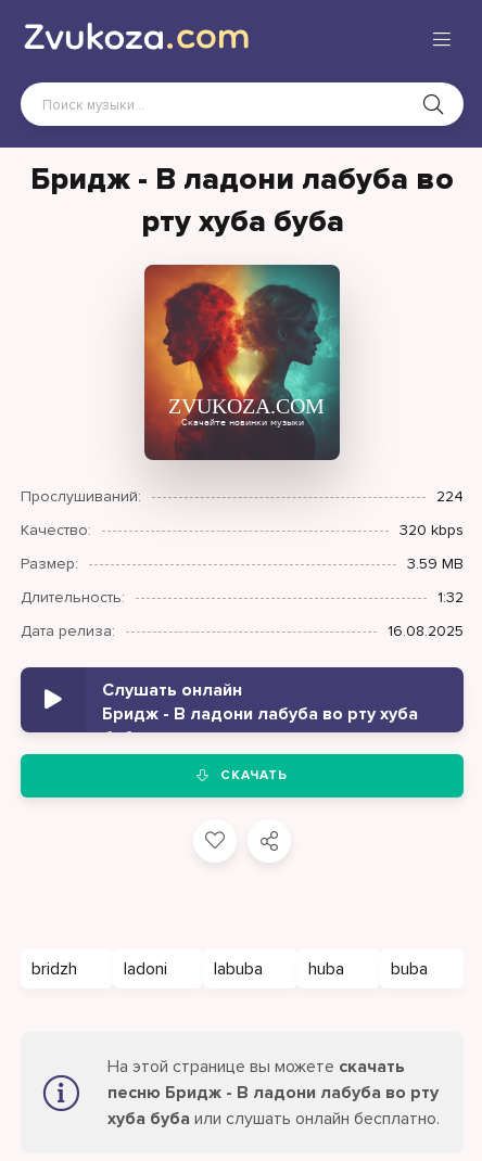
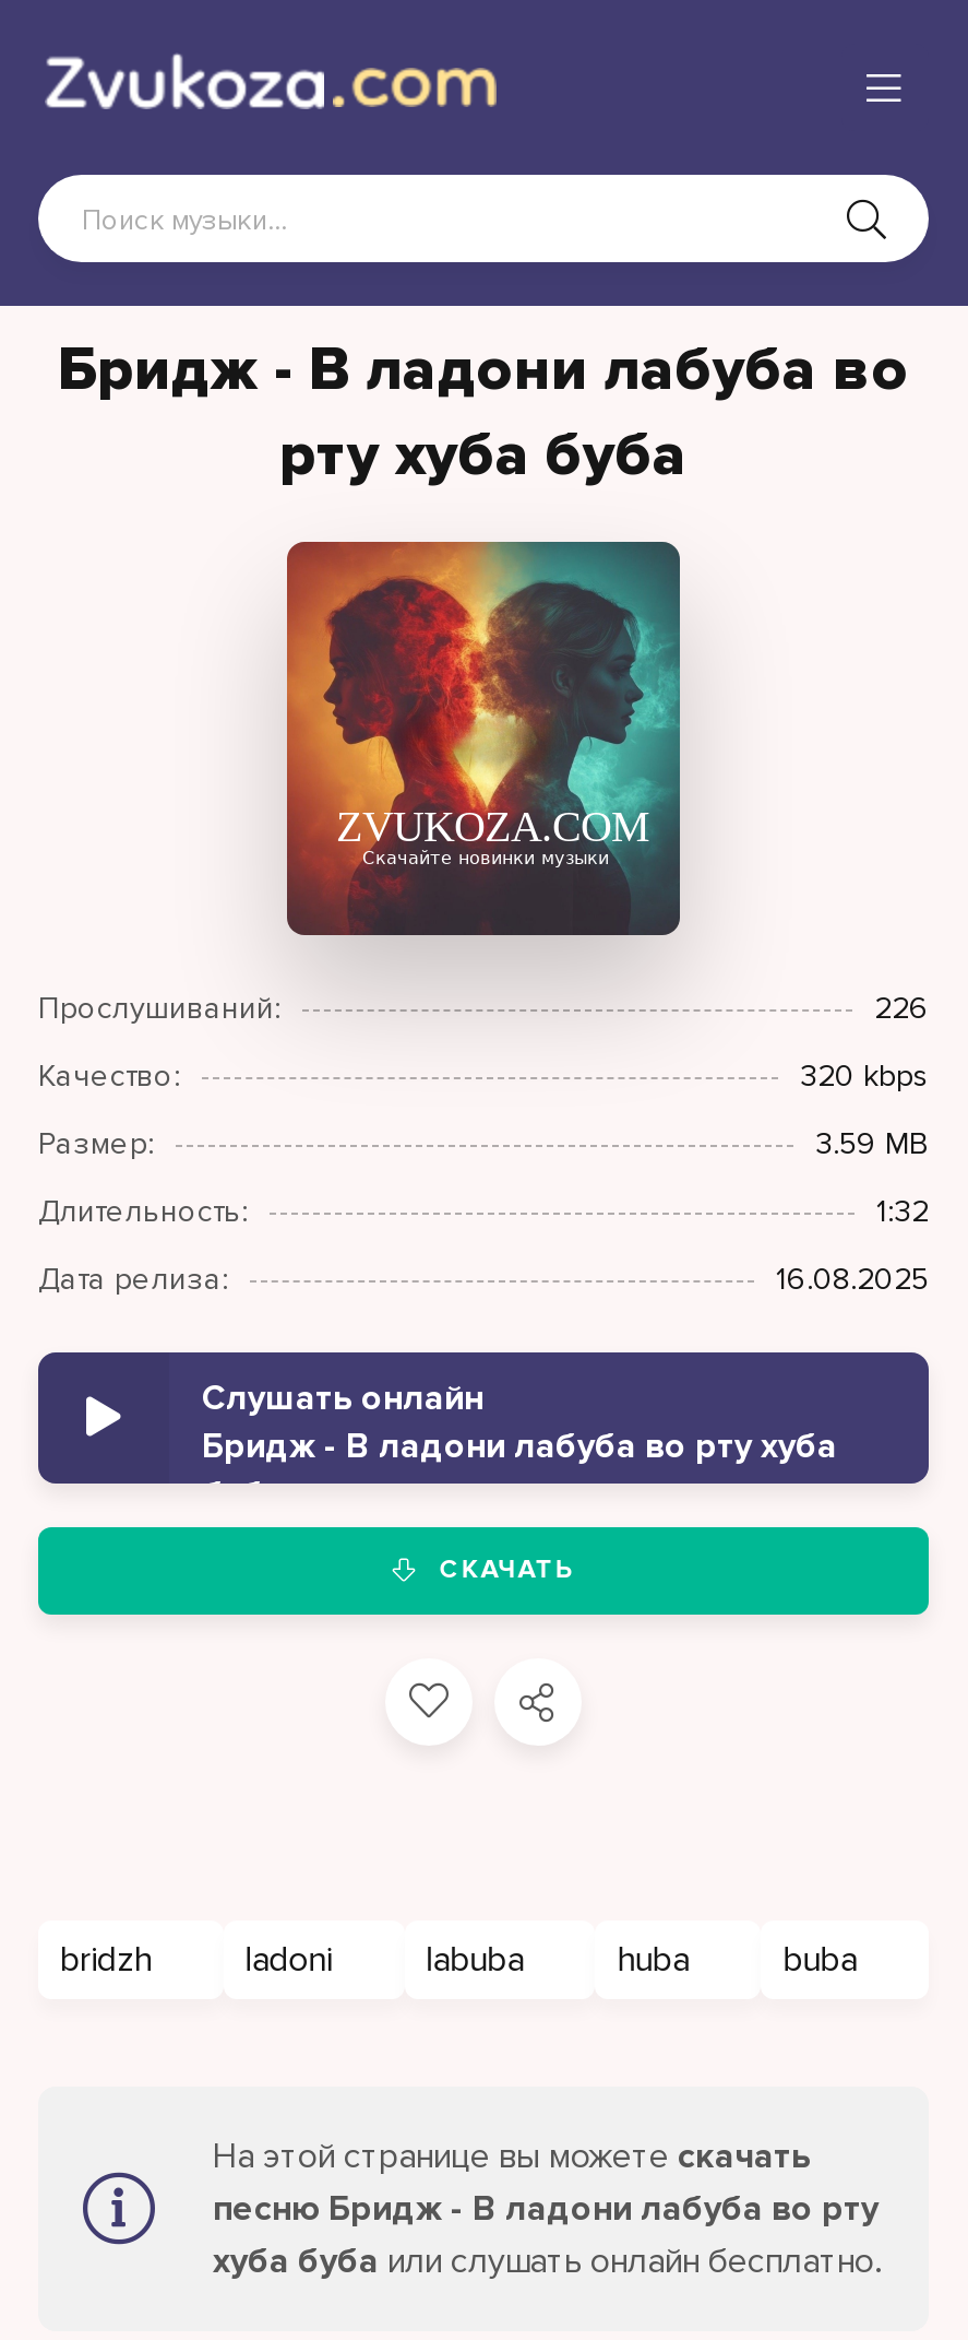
[436,487,464,506] 224 -> [874,990,929,1027] 226

